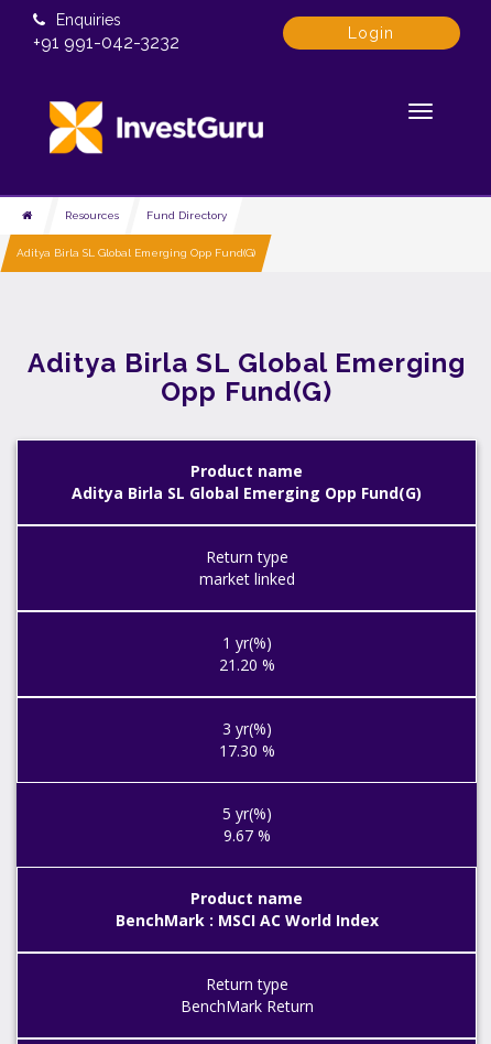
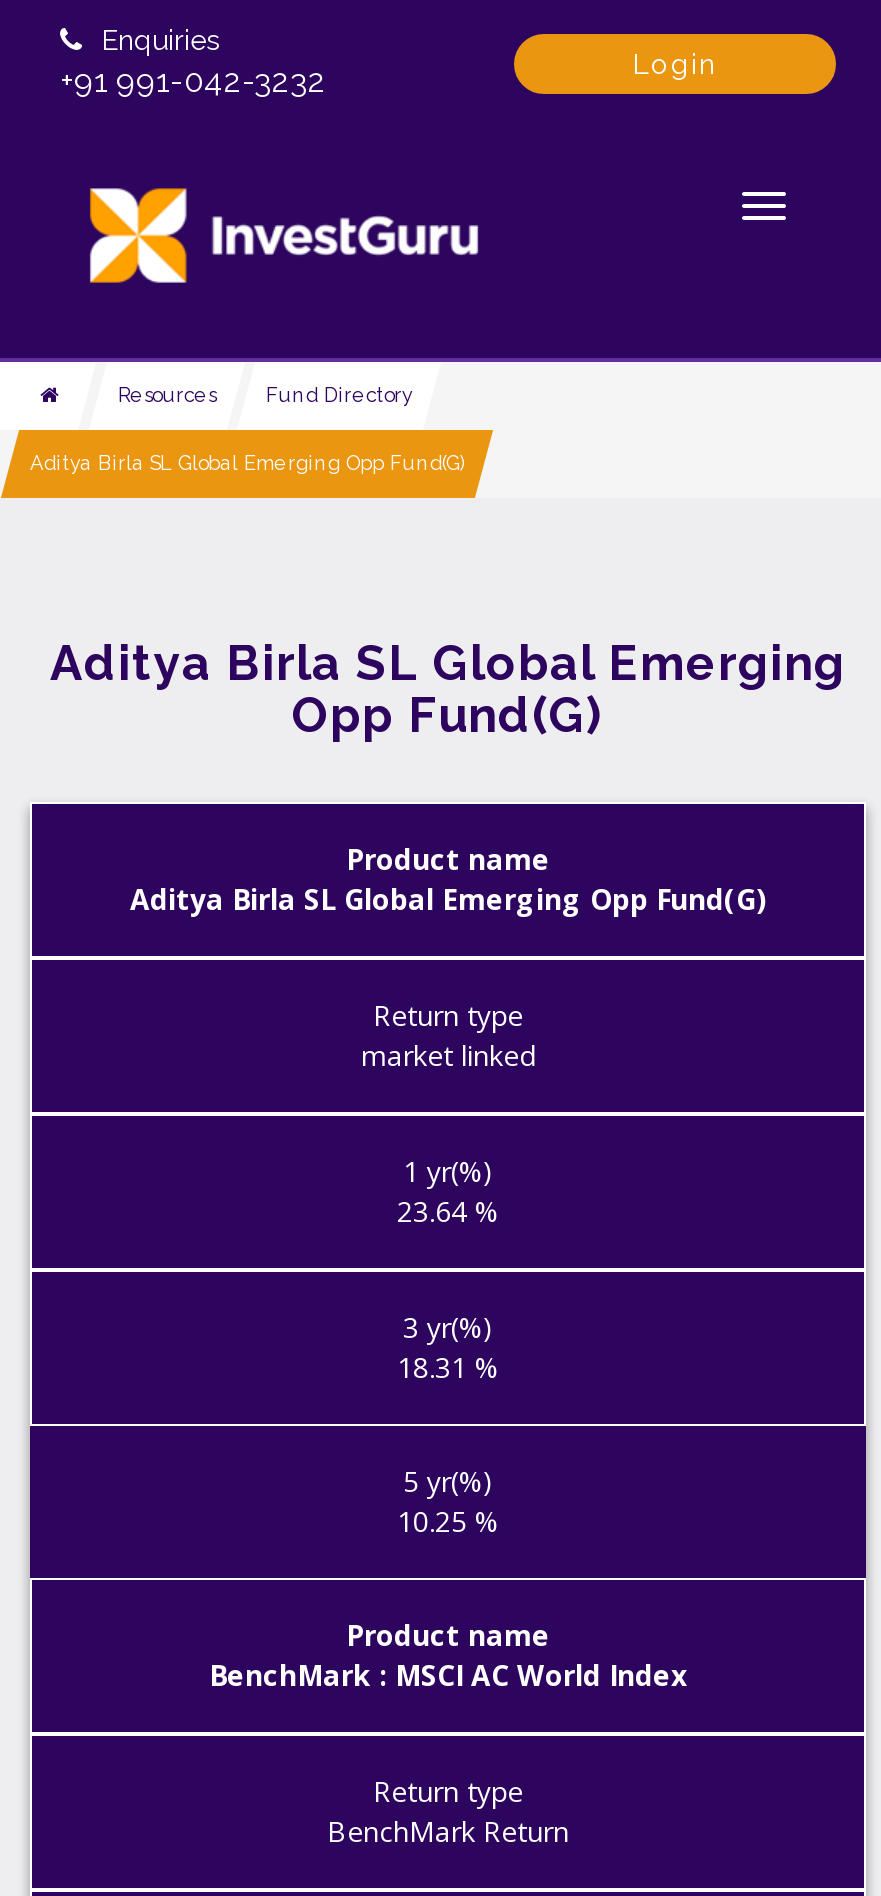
[219,655,275,676] 21.20 % -> [397,1193,499,1231] 23.64 %
[219,740,275,761] 17.30 % -> [397,1349,499,1387] 18.31 %
[223,825,270,846] 9.67 % -> [397,1503,499,1541] 10.25 %

